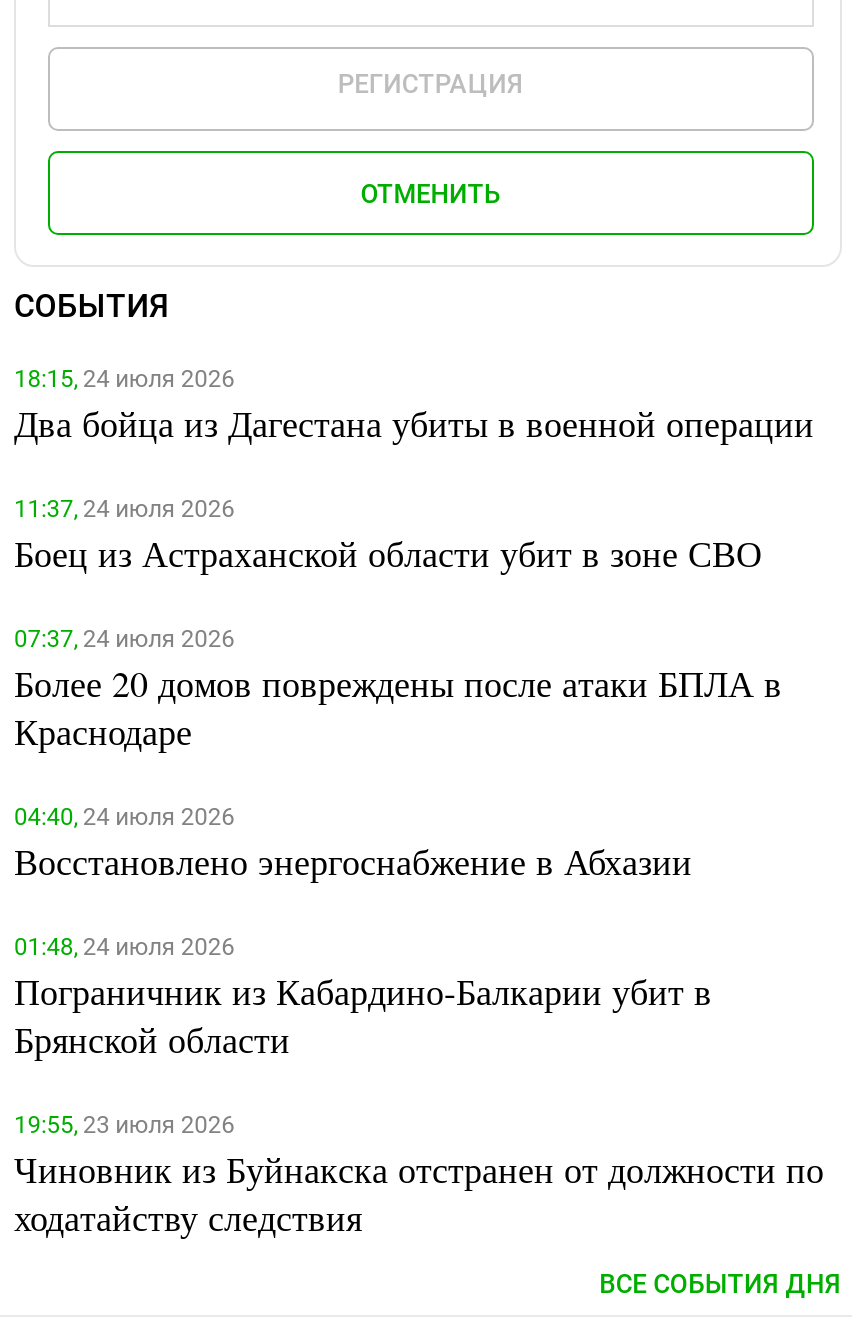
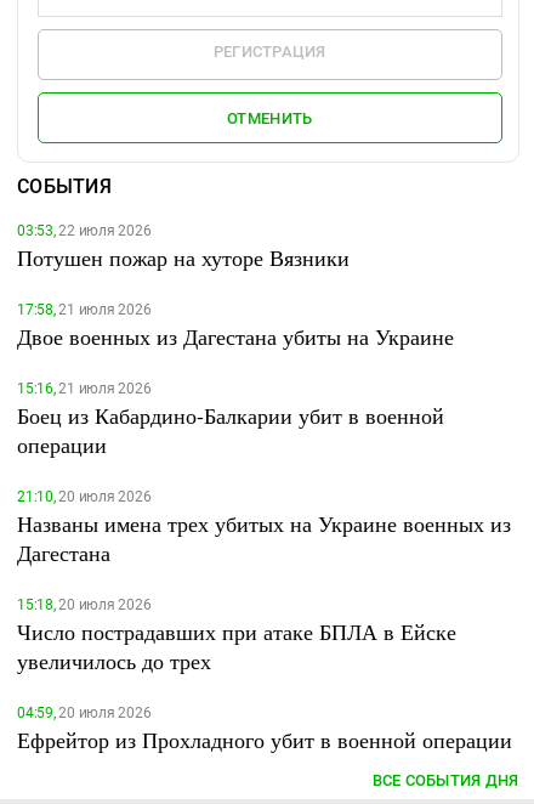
[14,365,814,447] 18:15, 24 июля 2026 | Два бойца из Дагестана убиты в военной операции -> [17,222,350,272] 03:53, 22 июля 2026 | Потушен пожар на хуторе Вязники
[14,495,762,577] 11:37, 24 июля 2026 | Боец из Астраханской области убит в зоне СВО -> [17,301,454,351] 17:58, 21 июля 2026 | Двое военных из Дагестана убиты на Украине
[14,625,782,755] 07:37, 24 июля 2026 | Более 20 домов повреждены после атаки БПЛА в | Краснодаре -> [17,380,444,459] 15:16, 21 июля 2026 | Боец из Кабардино-Балкарии убит в военной | операции
[14,803,692,885] 04:40, 24 июля 2026 | Восстановлено энергоснабжение в Абхазии -> [17,488,511,567] 21:10, 20 июля 2026 | Названы имена трех убитых на Украине военных из | Дагестана
[14,933,712,1063] 01:48, 24 июля 2026 | Пограничник из Кабардино-Балкарии убит в | Брянской области -> [17,596,456,675] 15:18, 20 июля 2026 | Число пострадавших при атаке БПЛА в Ейске | увеличилось до трех
[14,1111,824,1241] 19:55, 23 июля 2026 | Чиновник из Буйнакска отстранен от должности по | ходатайству следствия -> [17,704,512,754] 04:59, 20 июля 2026 | Ефрейтор из Прохладного убит в военной операции

